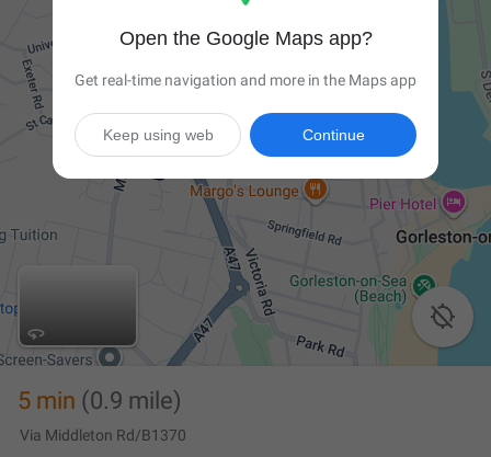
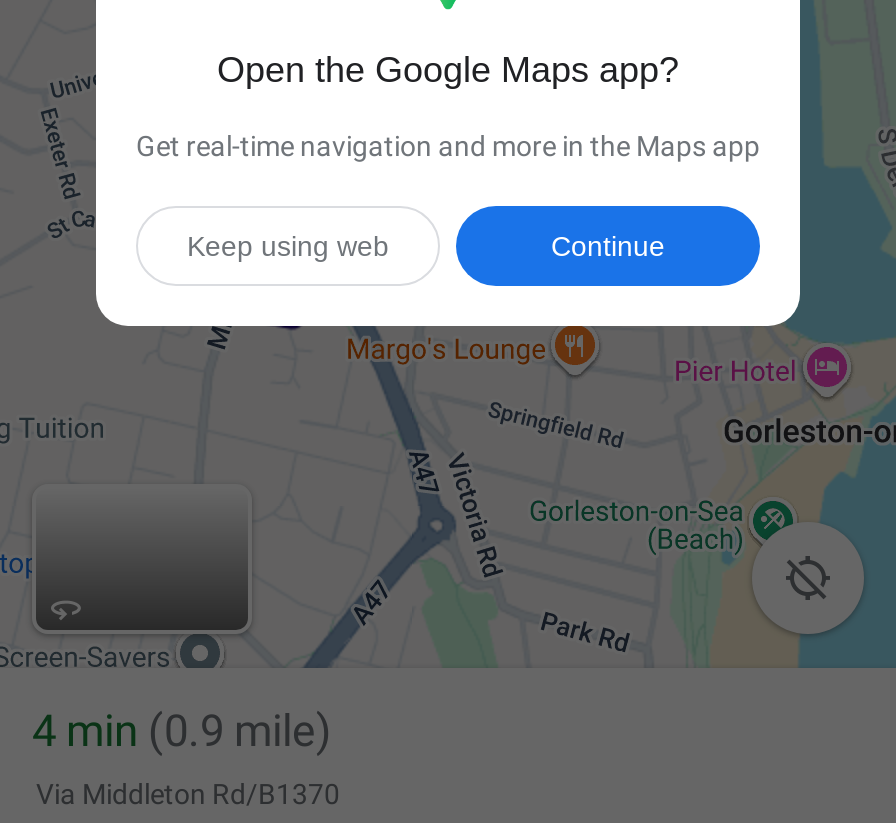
[18,387,182,414] 5 min (0.9 mile) -> [32,706,332,756] 4 min (0.9 mile)

